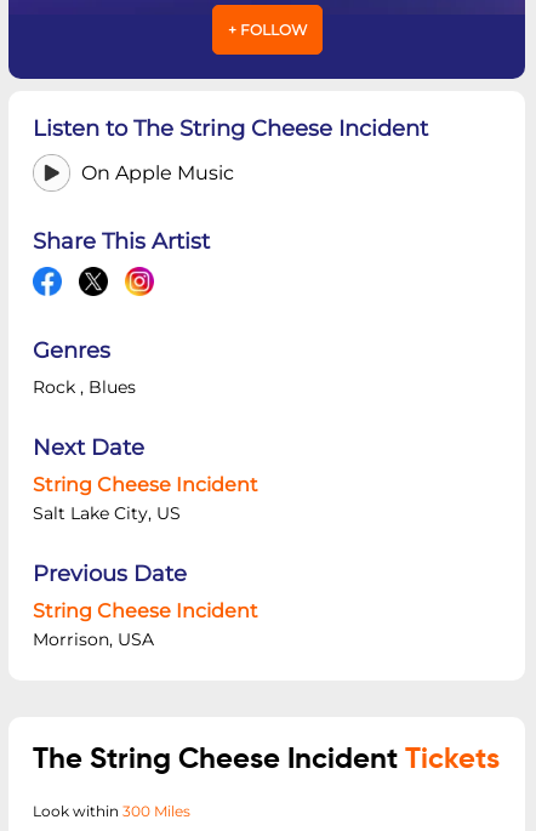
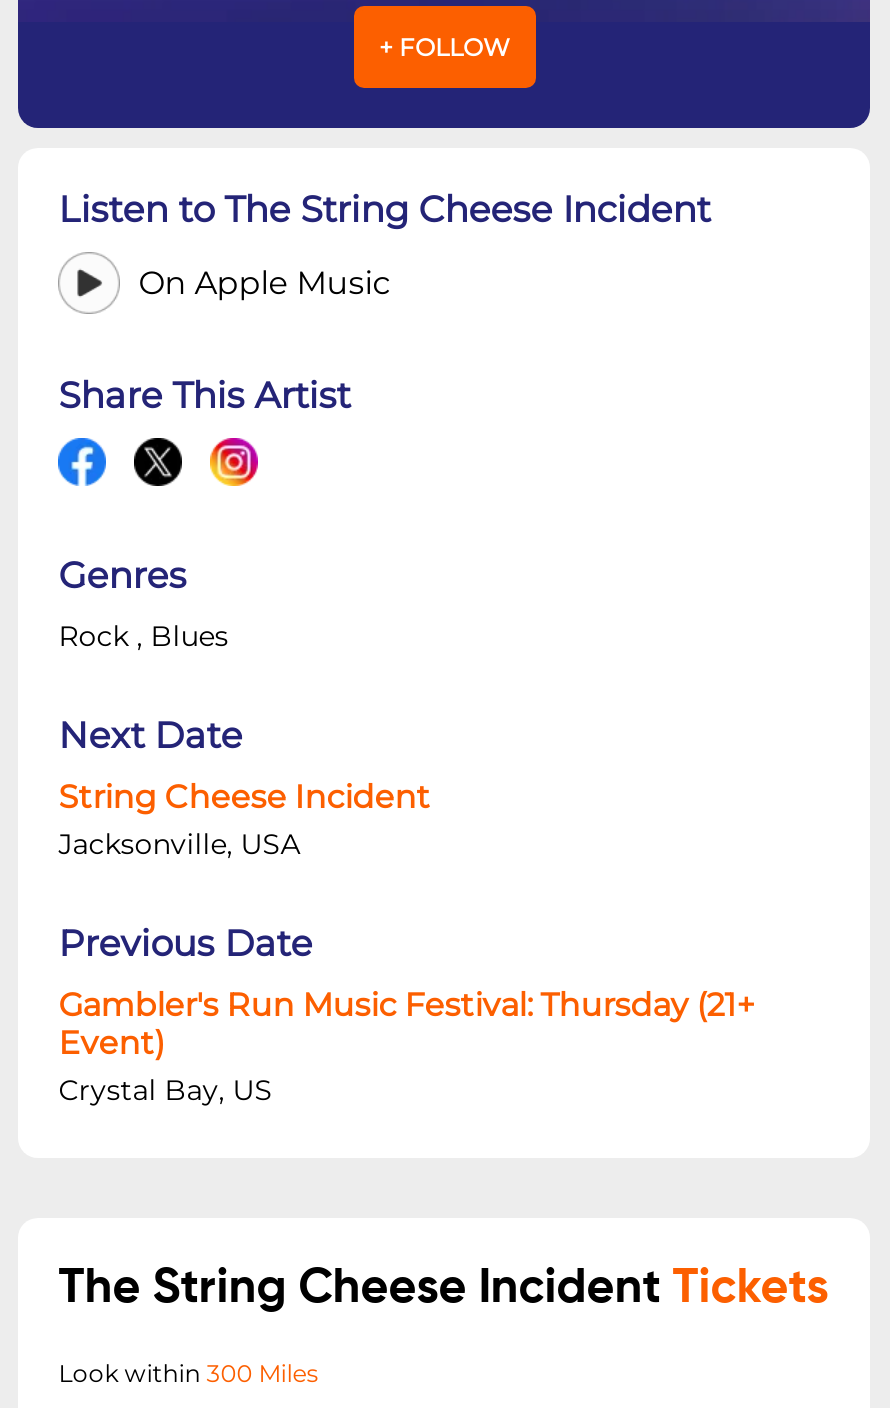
[33,502,181,524] Salt Lake City, US -> [58,826,300,862] Jacksonville, USA
[33,599,259,650] String Cheese Incident | Morrison, USA -> [58,986,754,1108] Gambler's Run Music Festival: Thursday (21+ | Event) | Crystal Bay, US

